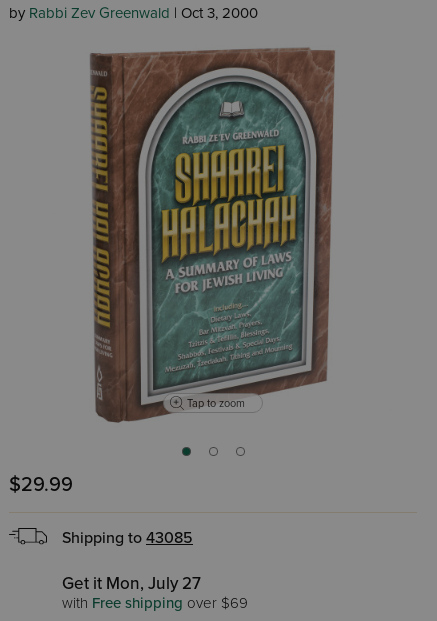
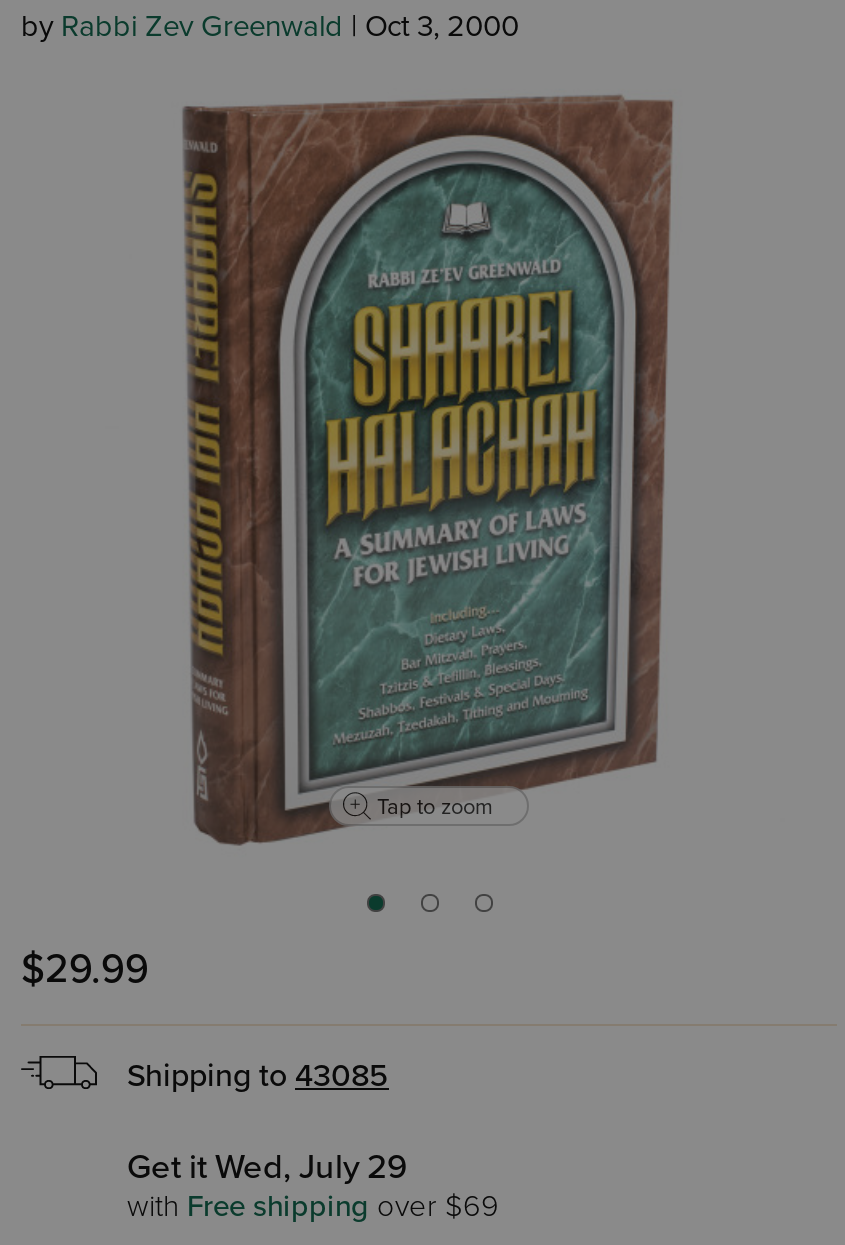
[62,573,201,594] Get it Mon, July 27 -> [127,1146,407,1188] Get it Wed, July 29

